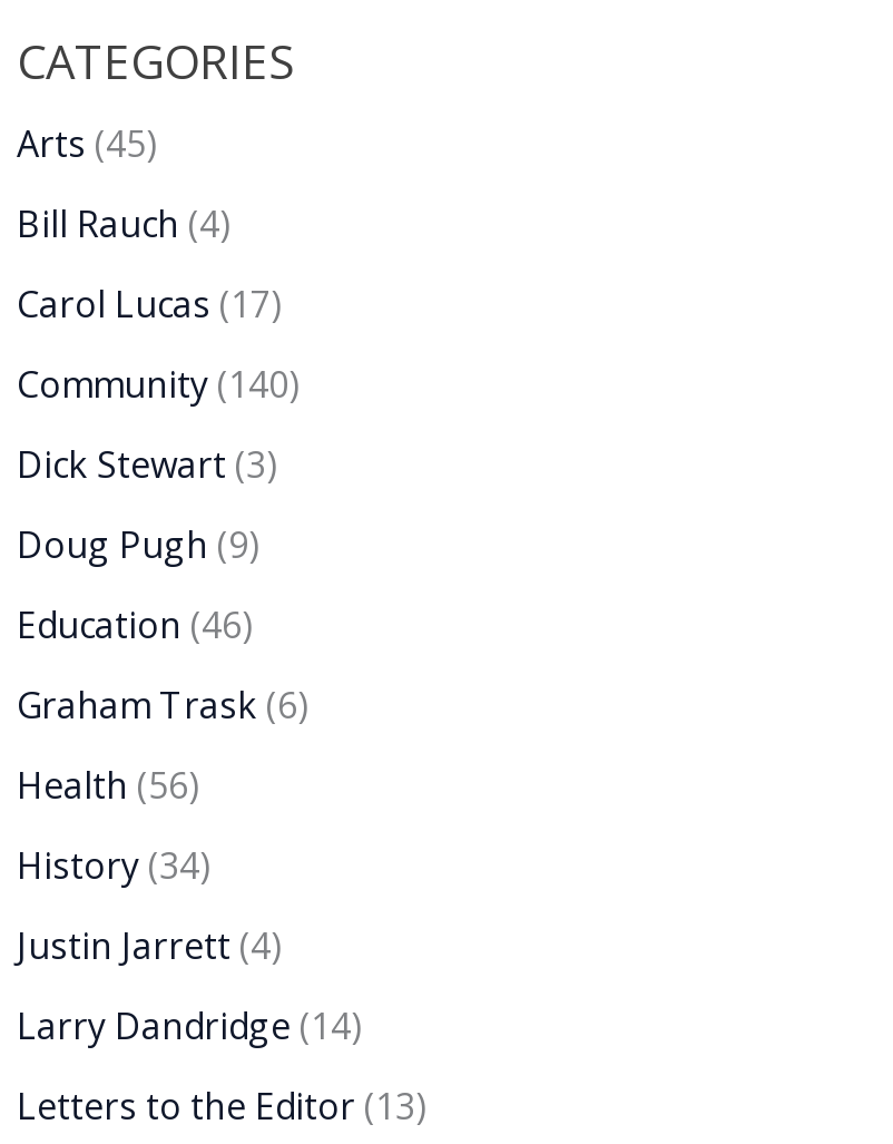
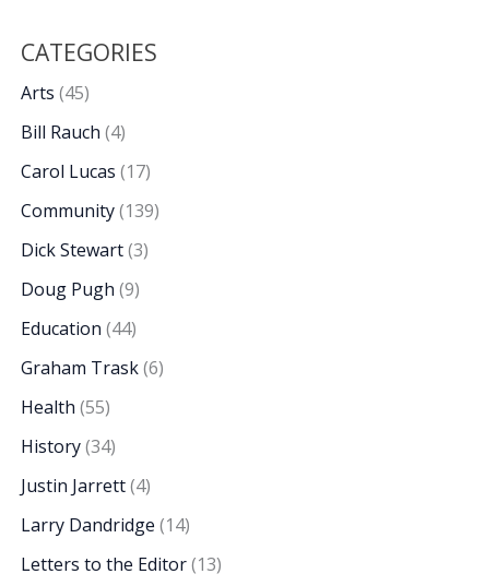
[17,361,300,410] Community (140) -> [21,199,159,223] Community (139)
[17,601,253,650] Education (46) -> [21,317,137,341] Education (44)
[17,762,199,811] Health (56) -> [21,395,110,419] Health (55)

